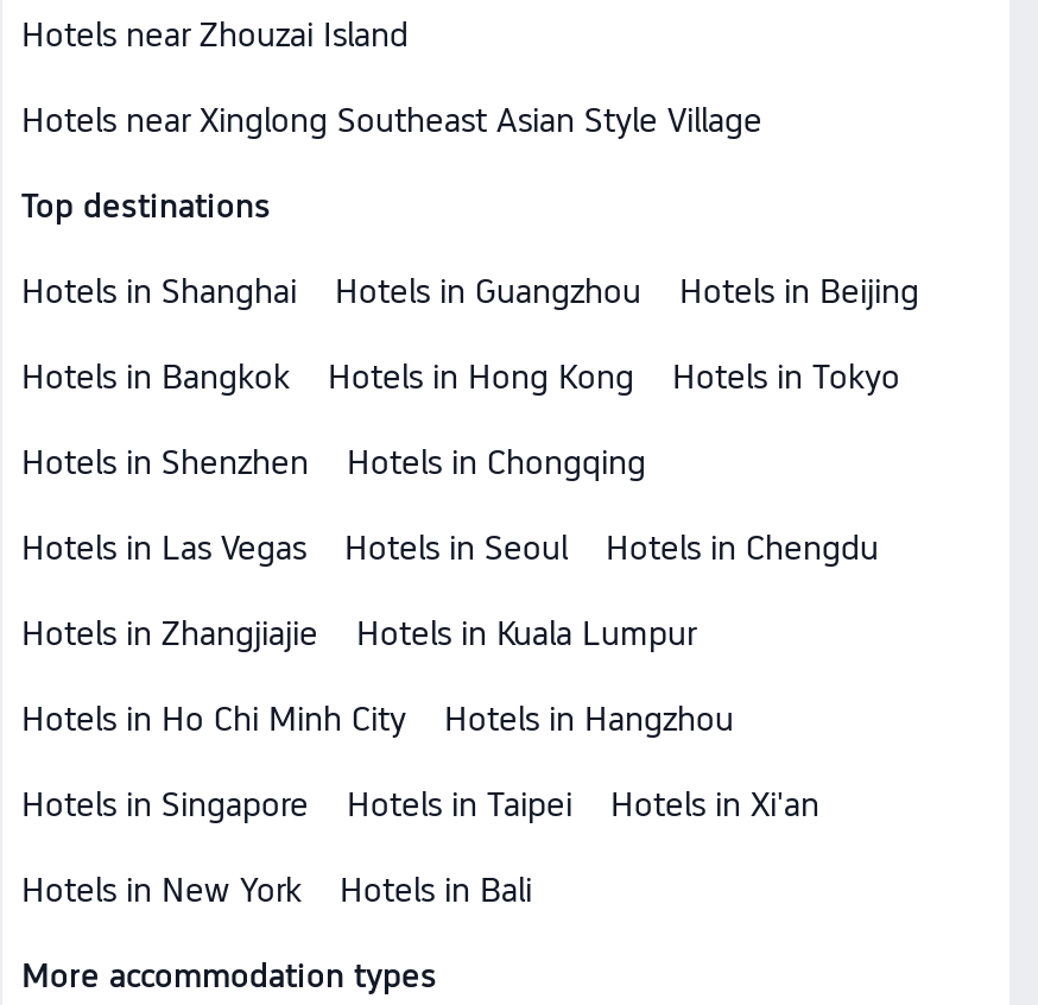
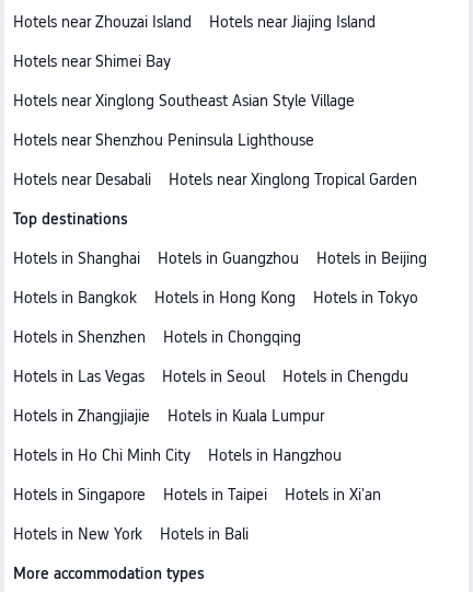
none -> [13,13,376,70] Hotels near Jiajing Island | Hotels near Shimei Bay
none -> [13,131,417,188] Hotels near Shenzhou Peninsula Lighthouse | Hotels near Desabali | Hotels near Xinglong Tropical Garden

